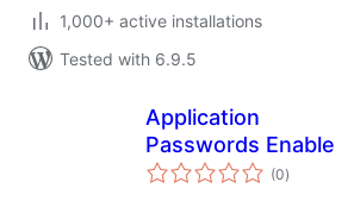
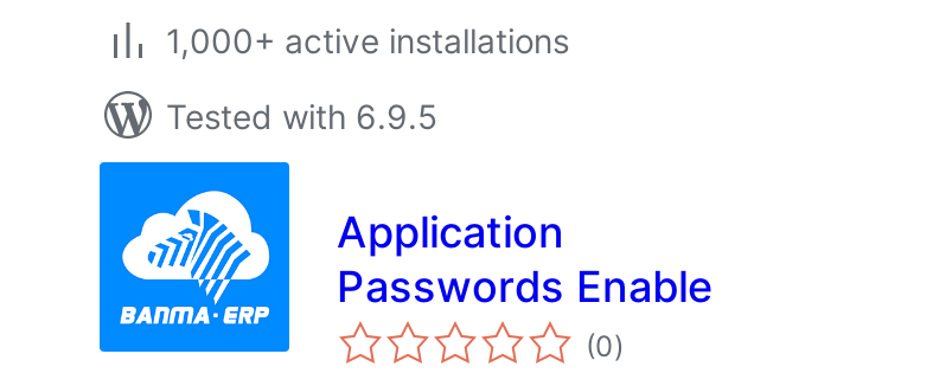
none -> [97,160,292,354] [image]

